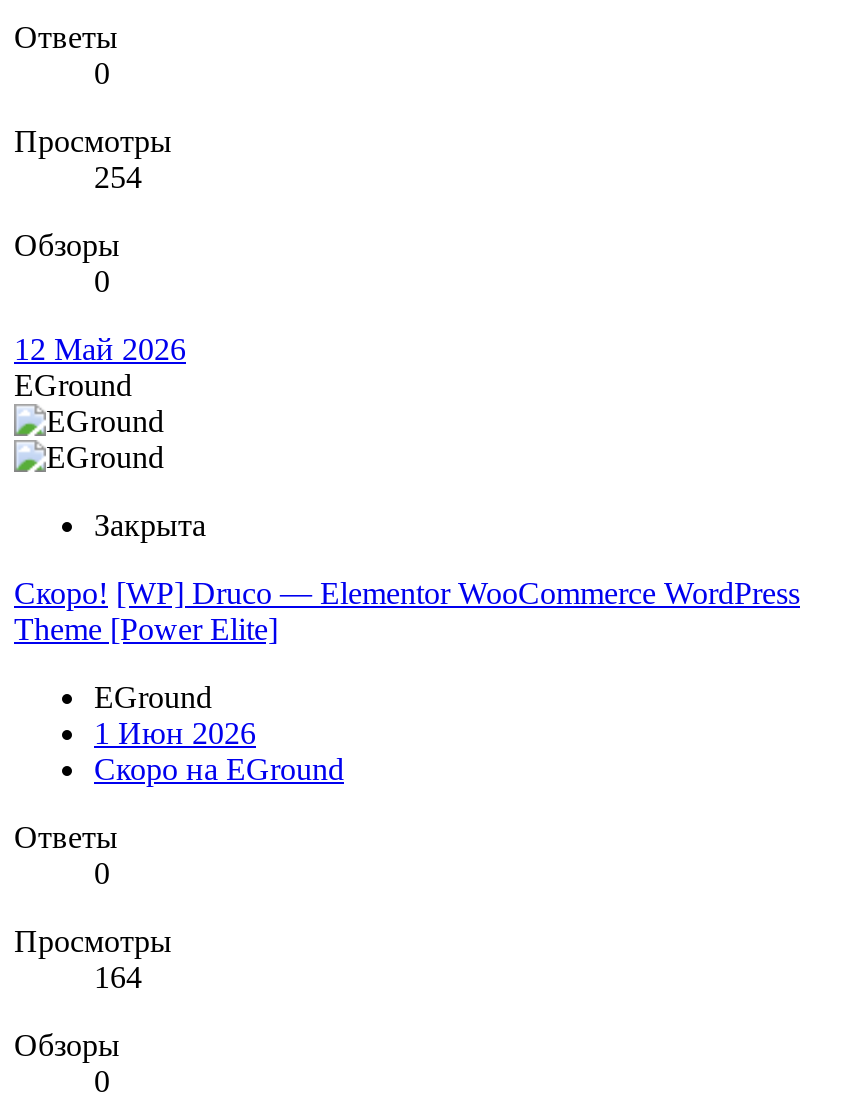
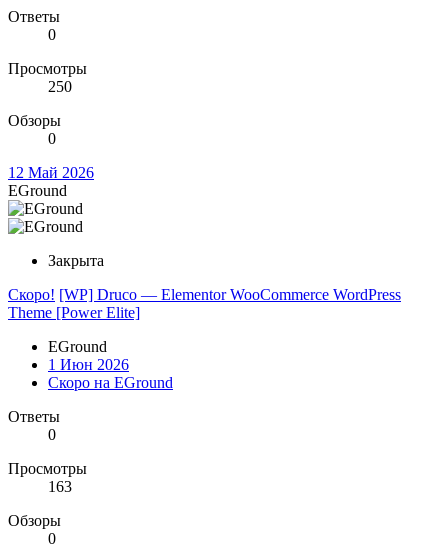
[94,161,142,195] 254 -> [48,78,72,95] 250
[94,961,142,995] 164 -> [48,478,72,495] 163

